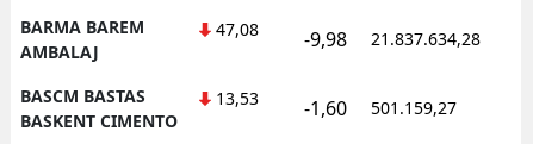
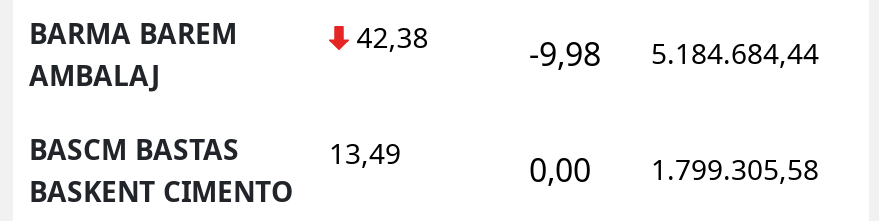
[216,18,259,40] 47,08 -> [357,18,429,56] 42,38
[304,26,481,52] -9,98 21.837.634,28 -> [529,32,819,76] -9,98 5.184.684,44
[216,87,259,109] 13,53 -> [329,134,401,172] 13,49
[304,95,347,121] -1,60 -> [529,148,591,192] 0,00
[371,96,457,119] 501.159,27 -> [651,150,819,188] 1.799.305,58

